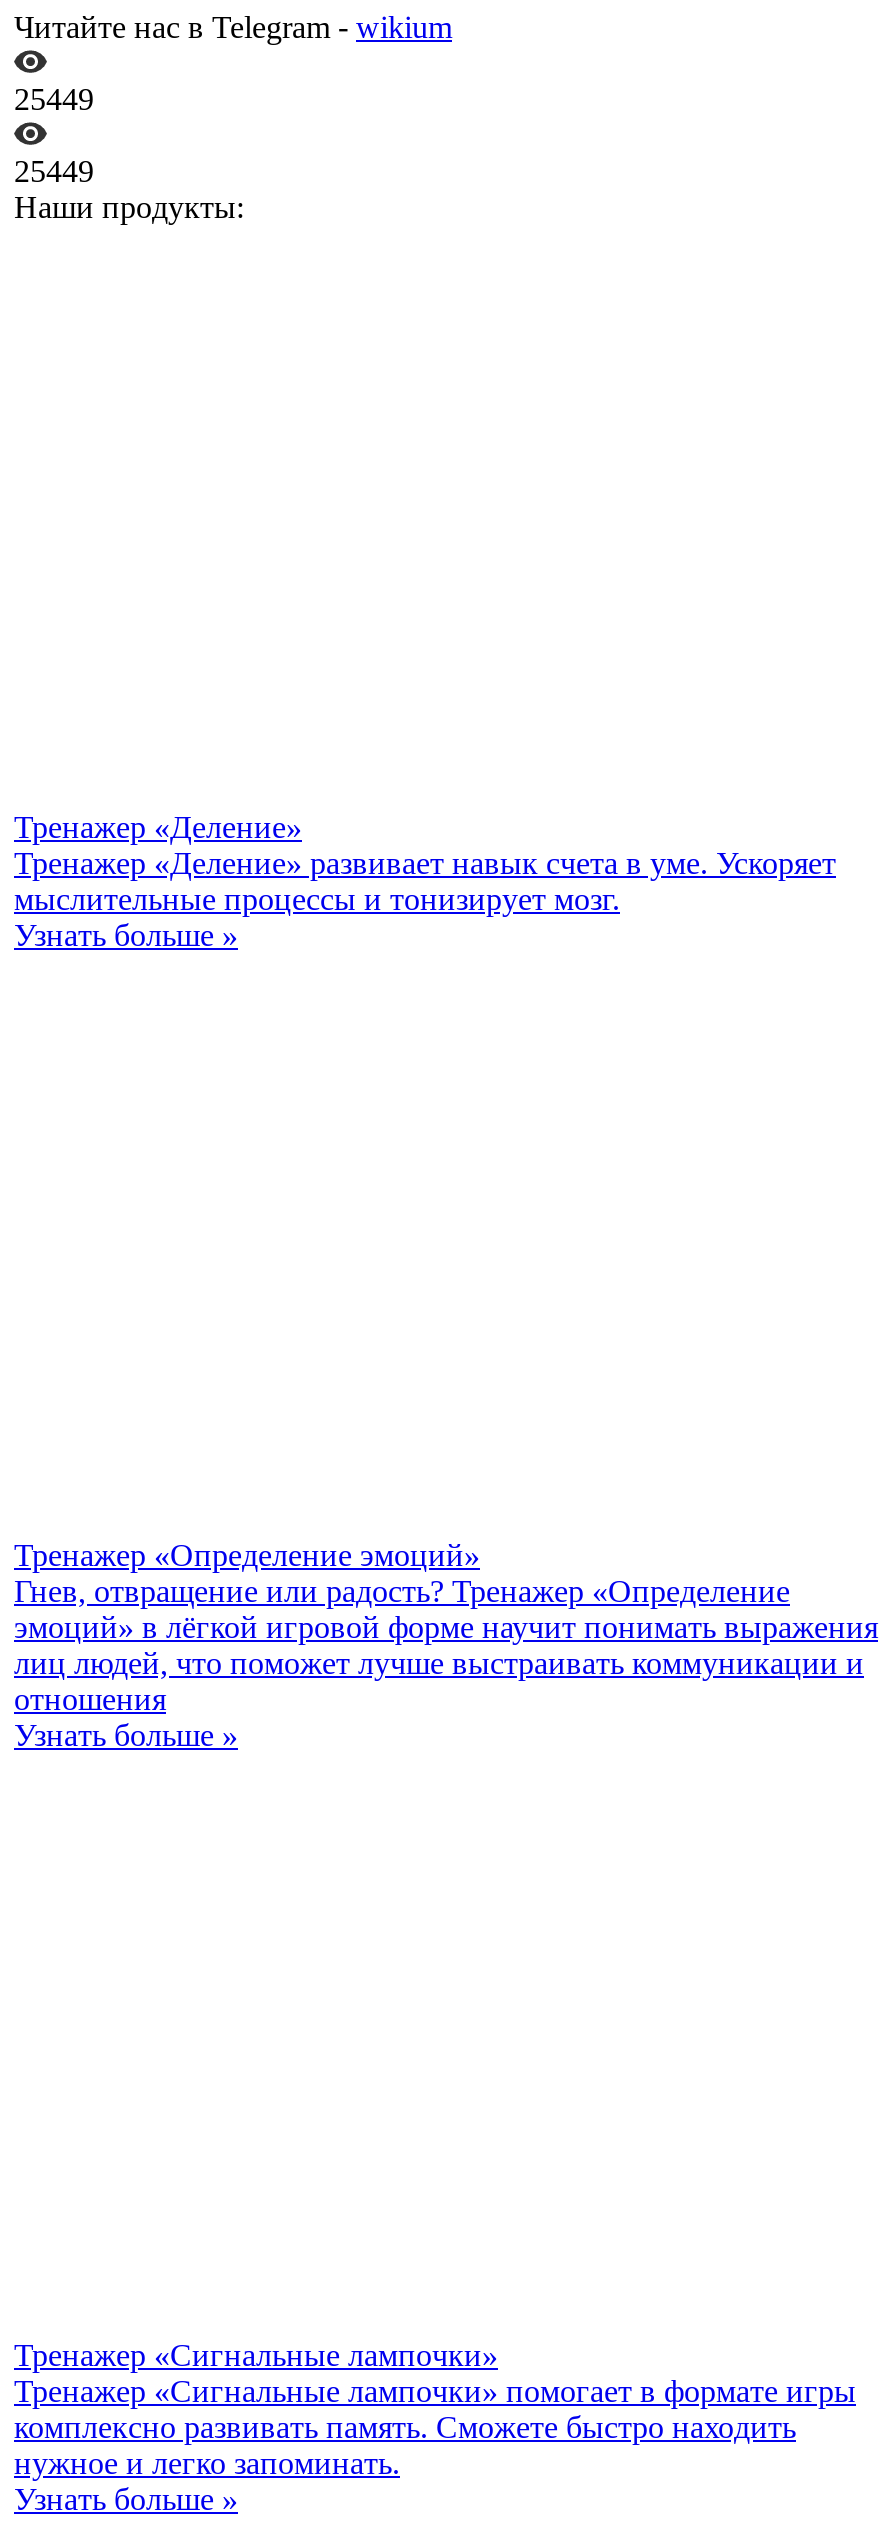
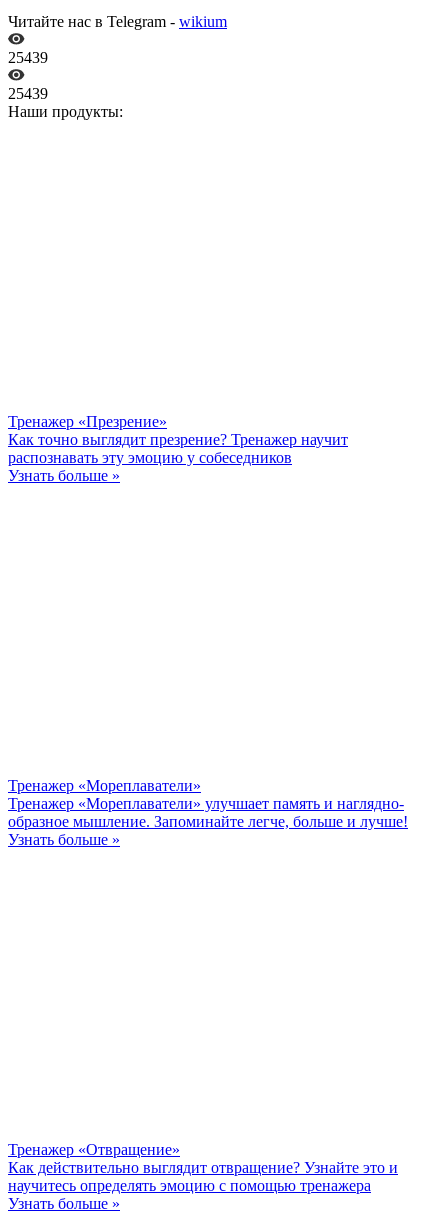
[14,82,94,116] 25449 -> [8,49,48,66] 25439
[14,154,94,188] 25449 -> [8,85,48,102] 25439
[14,810,836,916] Тренажер «Деление» | Тренажер «Деление» развивает навык счета в уме. Ускоряет | мыслительные процессы и тонизирует мозг. -> [8,413,348,466] Тренажер «Презрение» | Как точно выглядит презрение? Тренажер научит | распознавать эту эмоцию у собеседников
[14,1538,878,1716] Тренажер «Определение эмоций» | Гнев, отвращение или радость? Тренажер «Определение | эмоций» в лёгкой игровой форме научит понимать выражения | лиц людей, что поможет лучше выстраивать коммуникации и | отношения -> [8,777,408,830] Тренажер «Мореплаватели» | Тренажер «Мореплаватели» улучшает память и наглядно- | образное мышление. Запоминайте легче, больше и лучше!
[14,2338,856,2480] Тренажер «Сигнальные лампочки» | Тренажер «Сигнальные лампочки» помогает в формате игры | комплексно развивать память. Сможете быстро находить | нужное и легко запоминать. -> [8,1141,398,1194] Тренажер «Отвращение» | Как действительно выглядит отвращение? Узнайте это и | научитесь определять эмоцию с помощью тренажера

